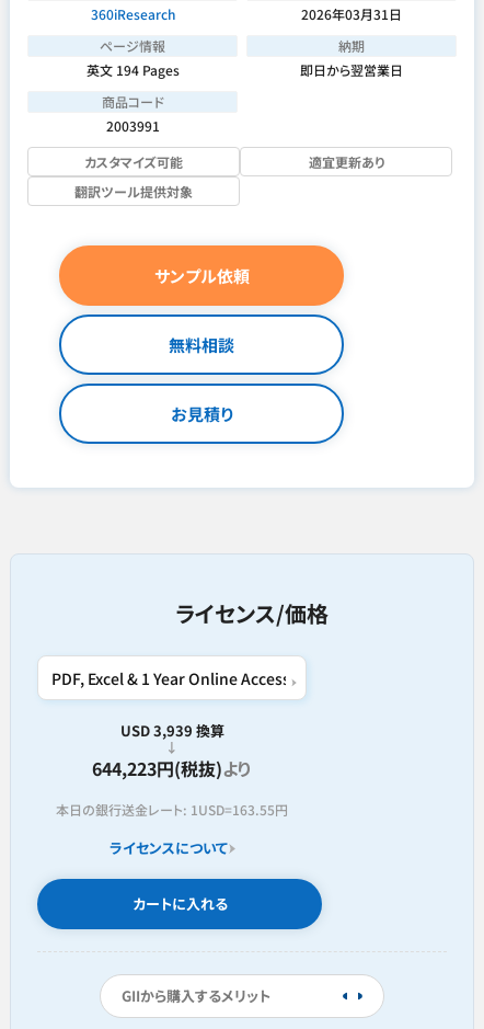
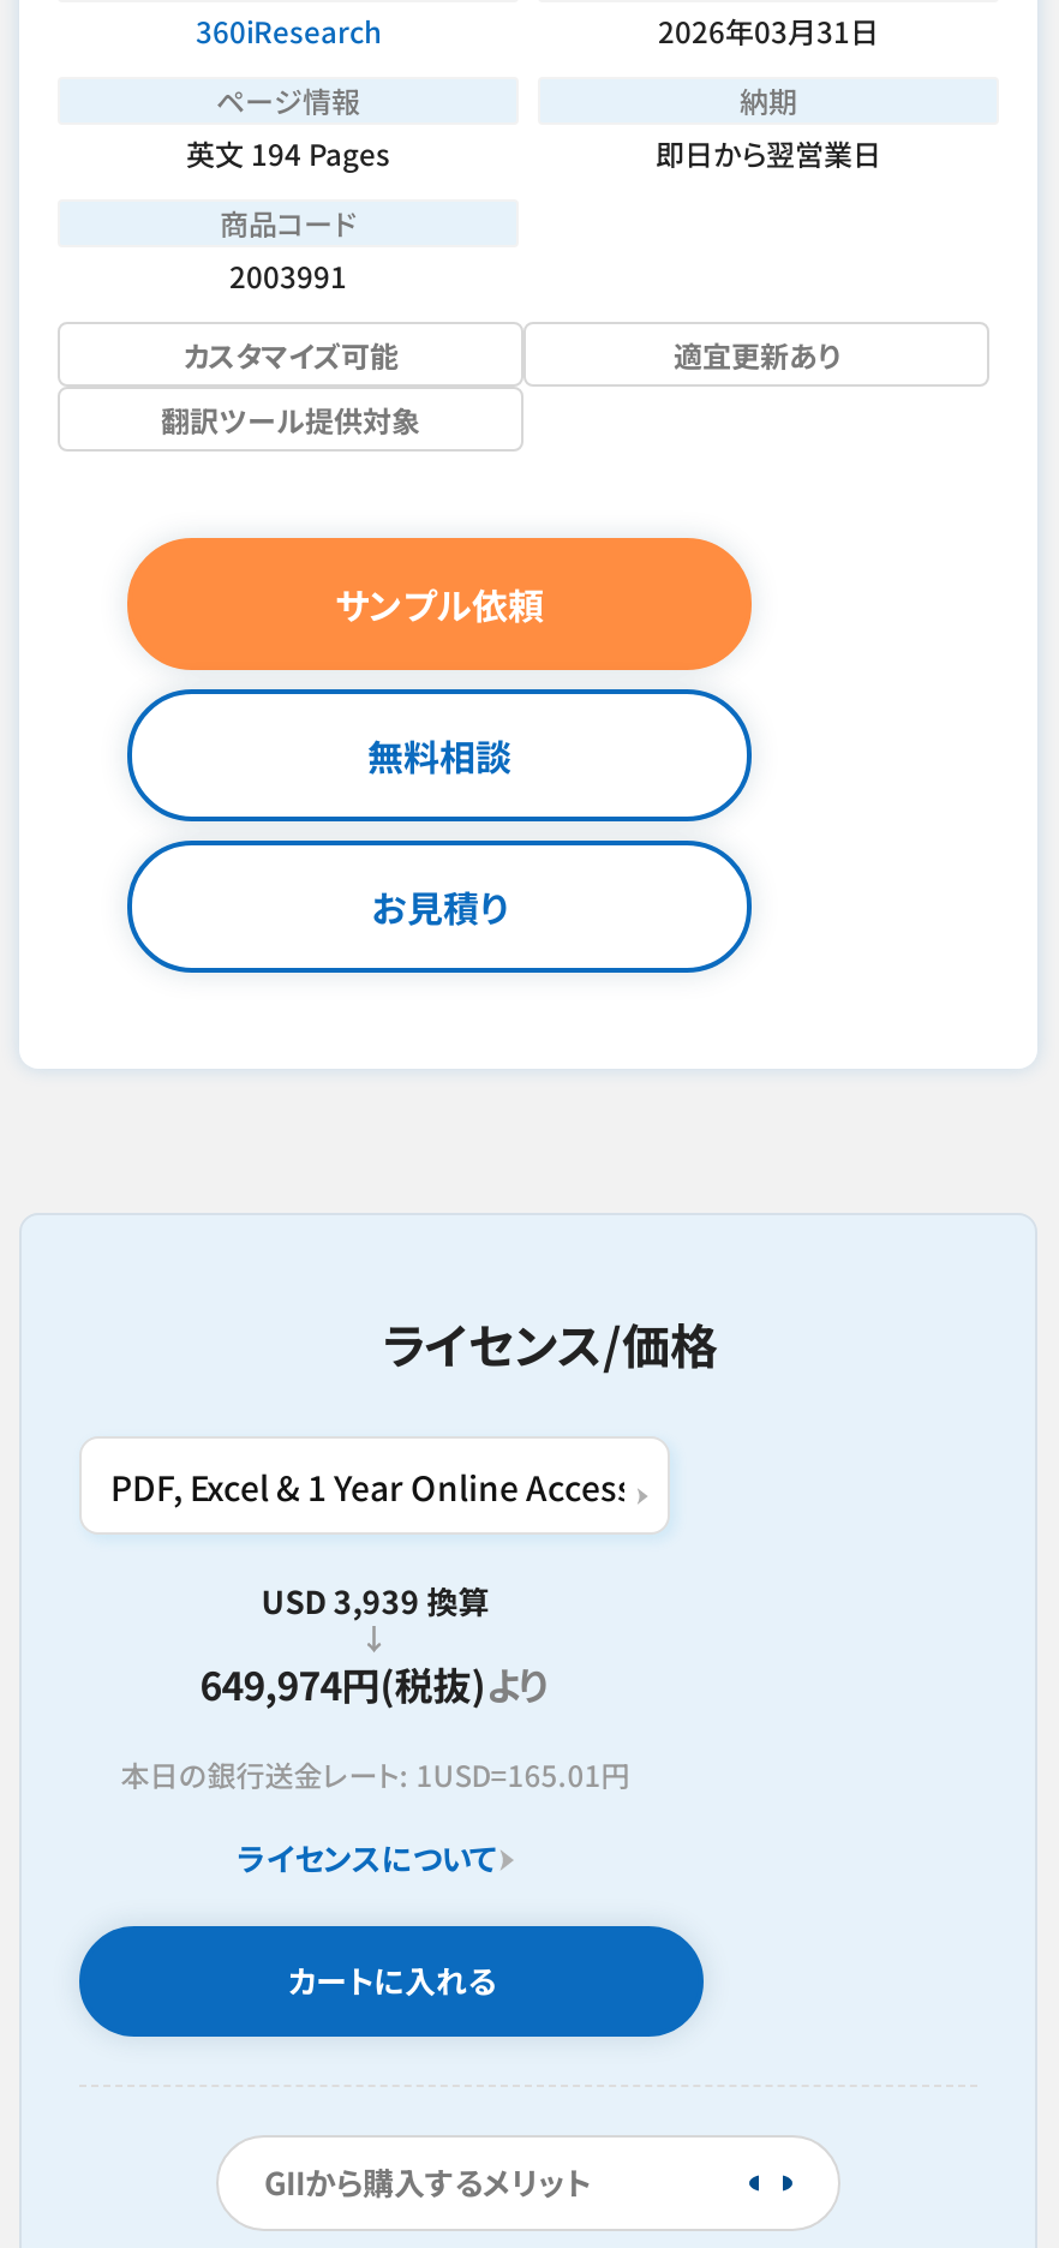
[92,755,252,781] 644,223円(税抜)より -> [200,1655,550,1712] 649,974円(税抜)より
[56,800,288,819] 本日の銀行送金レート: 1USD=163.55円 -> [121,1753,630,1794] 本日の銀行送金レート: 1USD=165.01円

